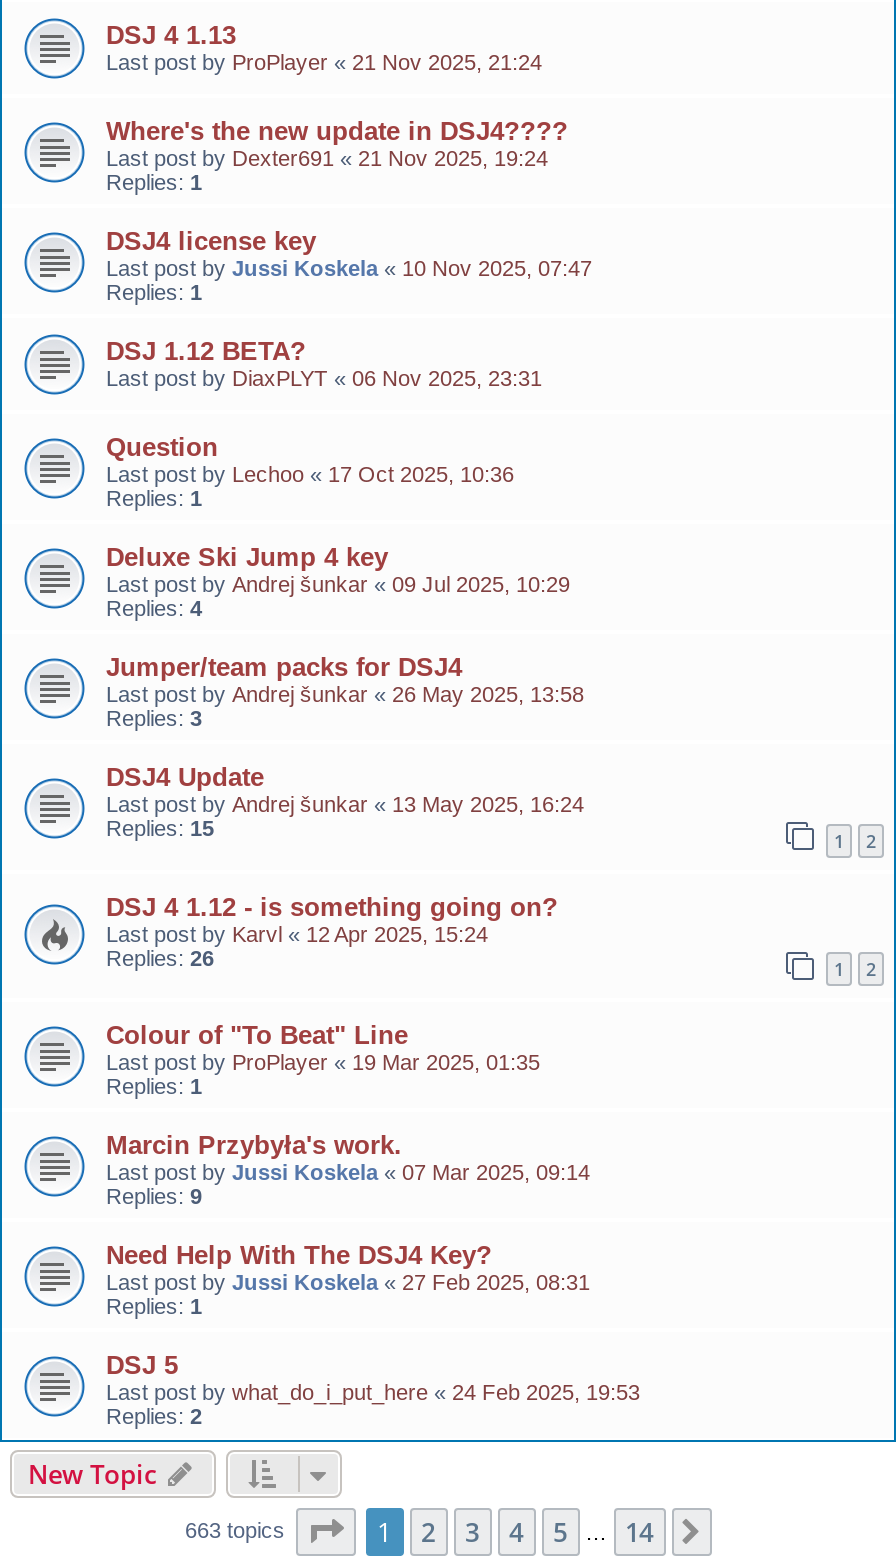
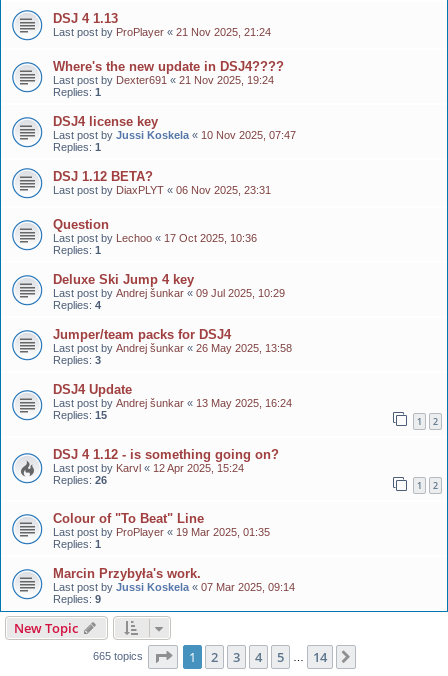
[106,1240,640,1428] Need Help With The DSJ4 Key? | Last post by Jussi Koskela «27 Feb 2025, 08:31 | Replies: 1 | DSJ 5 | Last post by what_do_i_put_here «24 Feb 2025, 19:53 | Replies: 2 -> none
[185,1518,291,1542] 663 topics -> [92,650,145,662] 665 topics

